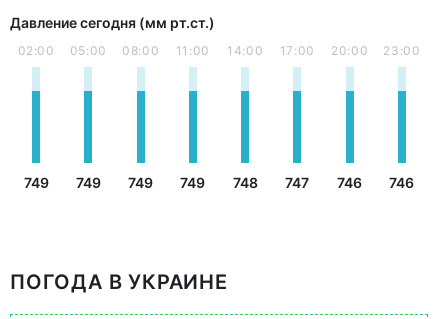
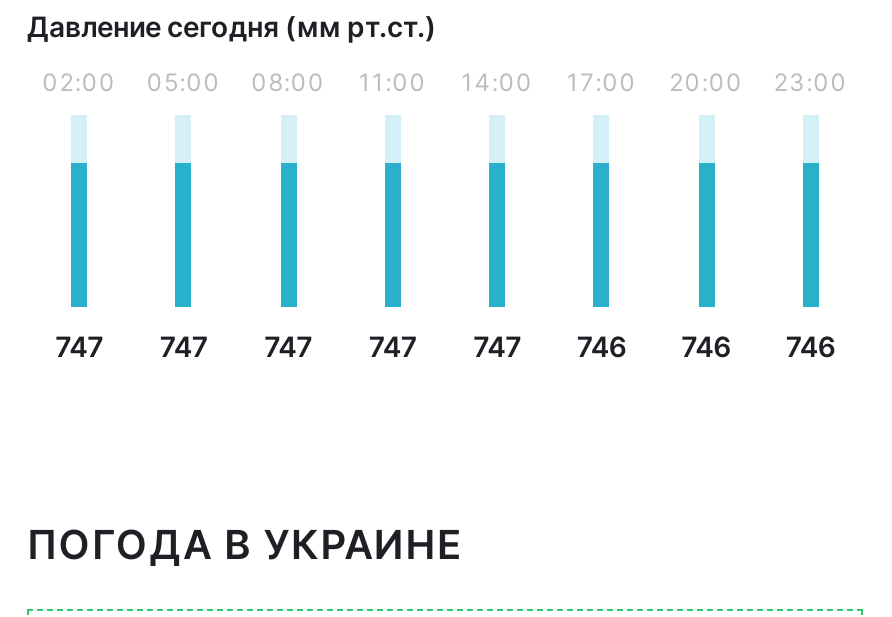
[24,174,49,191] 749 -> [55,329,103,363] 747
[76,174,101,191] 749 -> [160,329,208,363] 747
[128,174,153,191] 749 -> [264,329,312,363] 747
[180,174,205,191] 749 -> [369,329,417,363] 747
[233,174,258,191] 748 -> [473,329,521,363] 747
[285,174,309,191] 747 -> [577,329,627,363] 746

